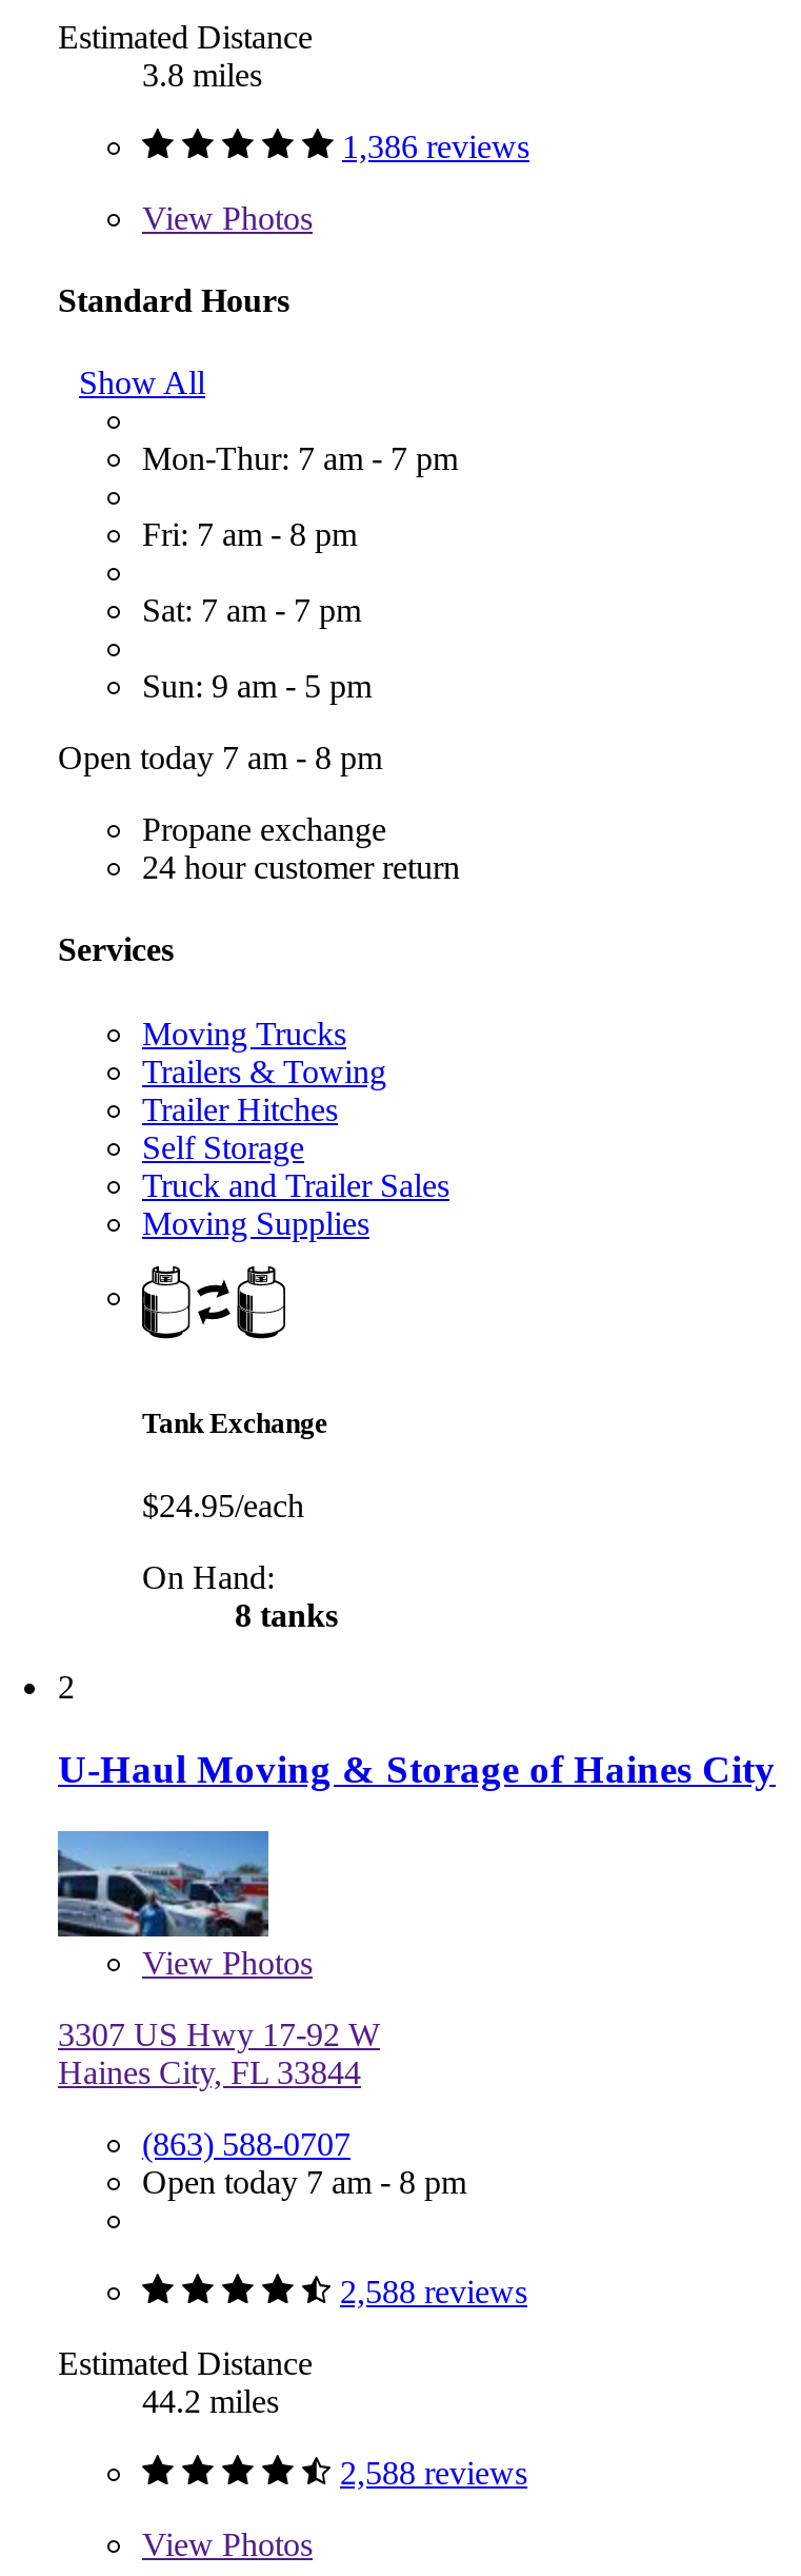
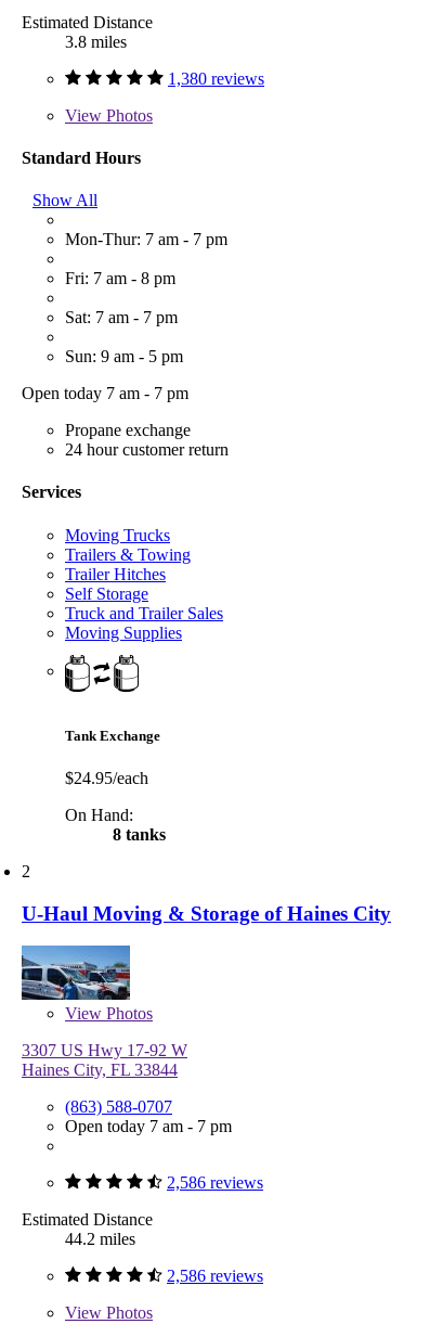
[342,127,529,163] 1,386 reviews -> [168,69,264,87] 1,380 reviews
[58,740,382,775] Open today 7 am - 8 pm -> [22,384,188,402] Open today 7 am - 7 pm
[142,2165,466,2201] Open today 7 am - 8 pm -> [65,1117,232,1136] Open today 7 am - 7 pm
[340,2274,527,2310] 2,588 reviews -> [167,1174,263,1192] 2,586 reviews
[340,2456,527,2492] 2,588 reviews -> [167,1267,263,1285] 2,586 reviews

